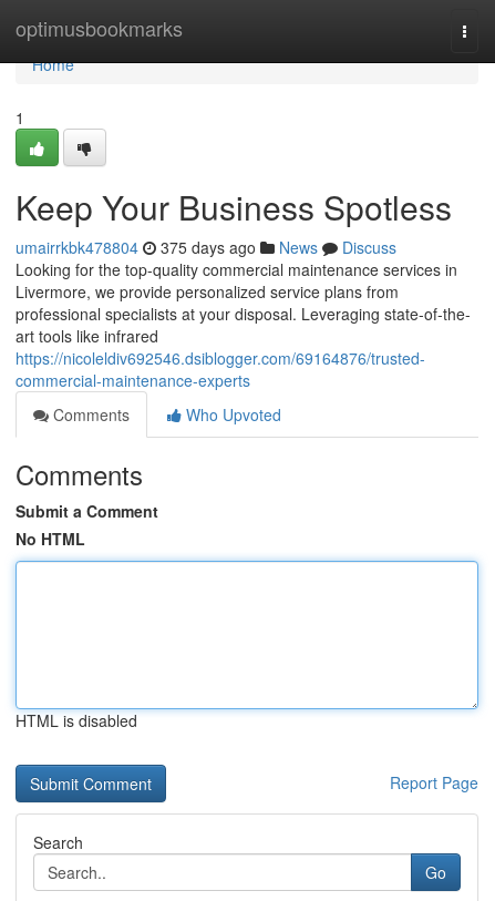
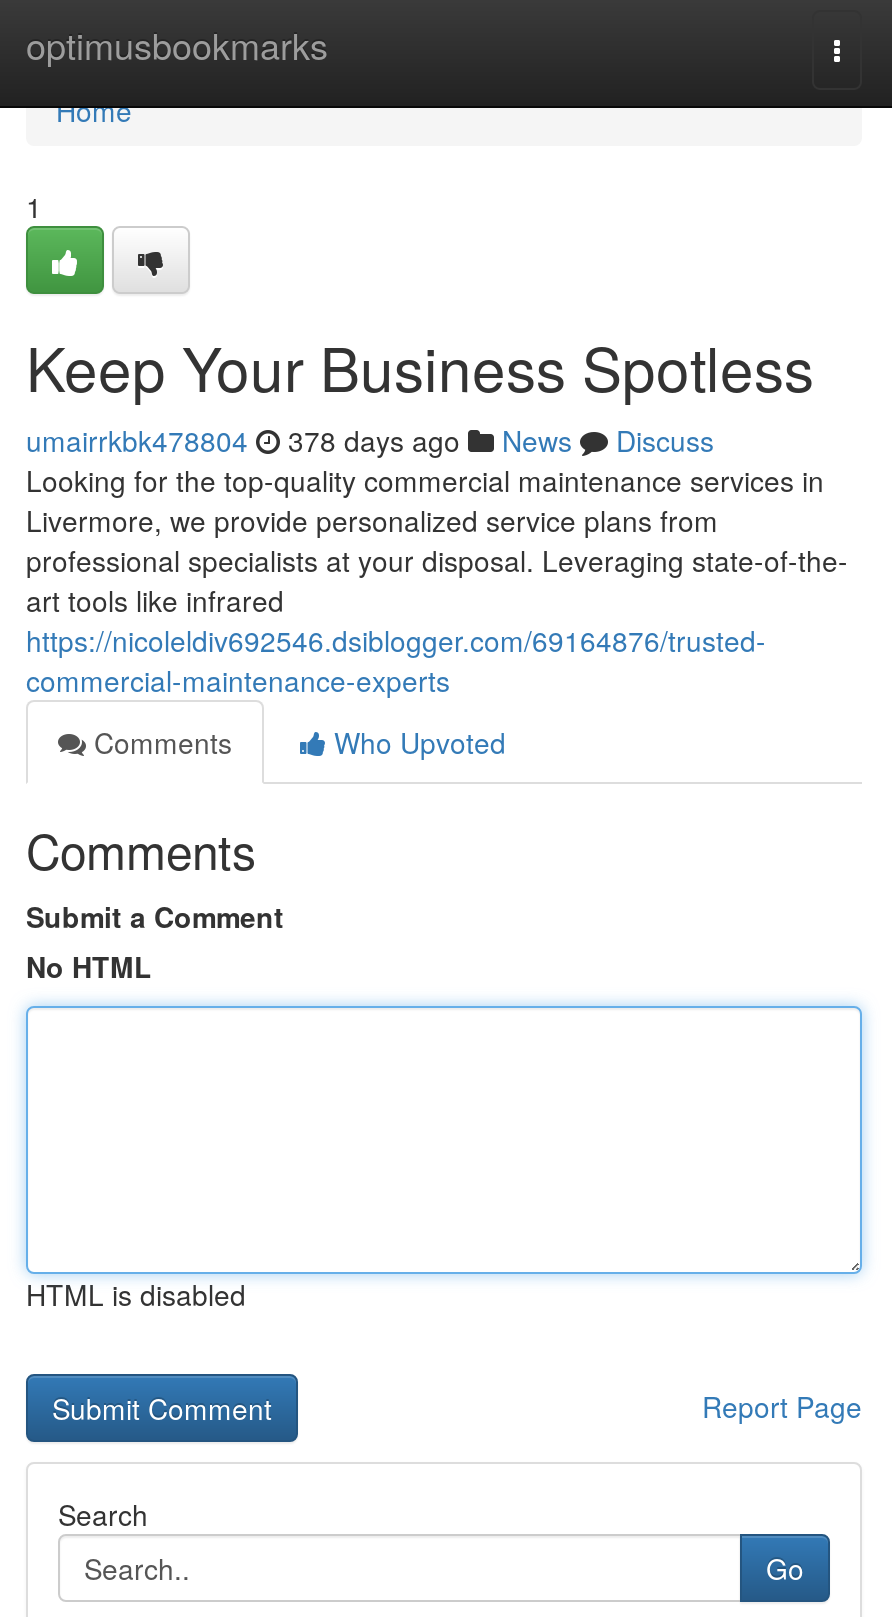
[16,236,396,258] umairrkbk478804 375 days ago News Discuss -> [26,420,714,460] umairrkbk478804 378 days ago News Discuss

